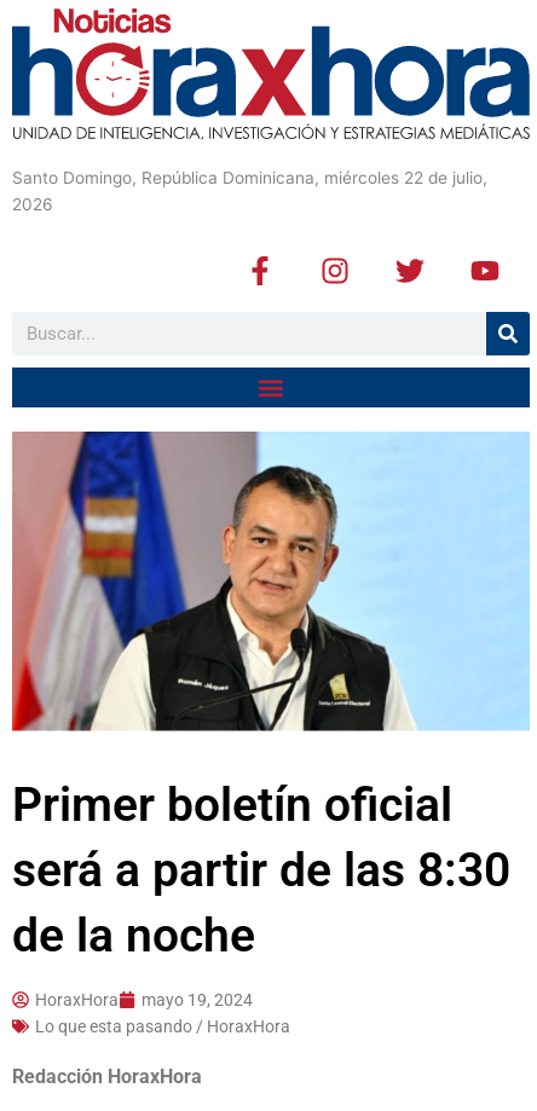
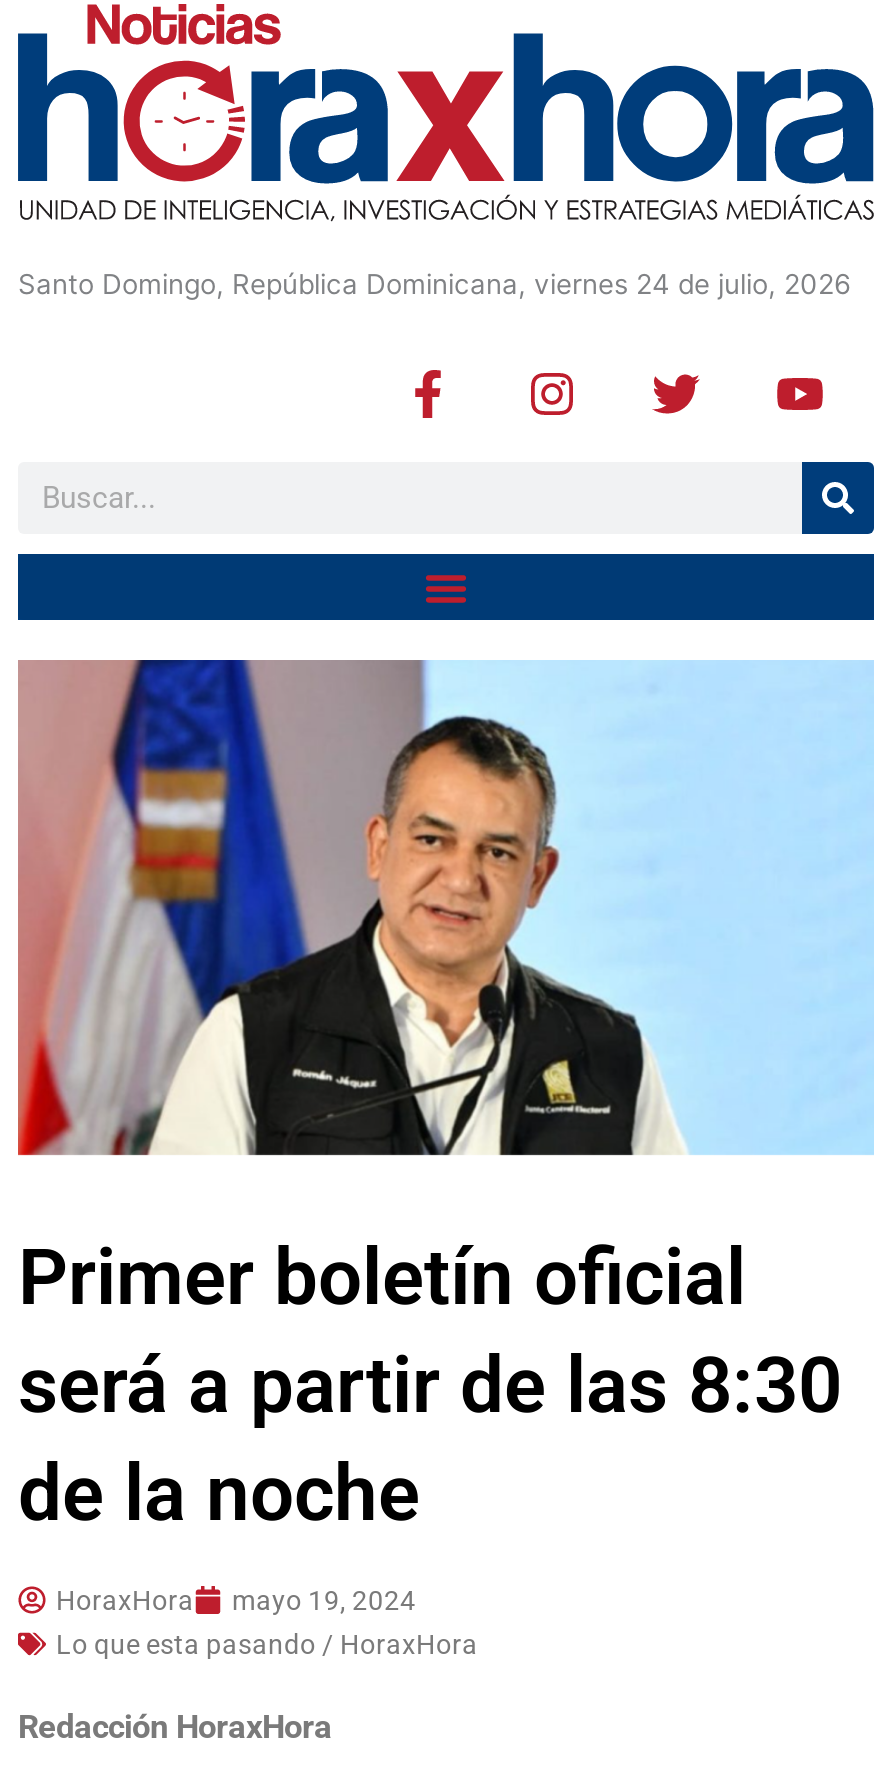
[12,168,487,214] Santo Domingo, República Dominicana, miércoles 22 de julio, | 2026 -> [18,268,852,300] Santo Domingo, República Dominicana, viernes 24 de julio, 2026

